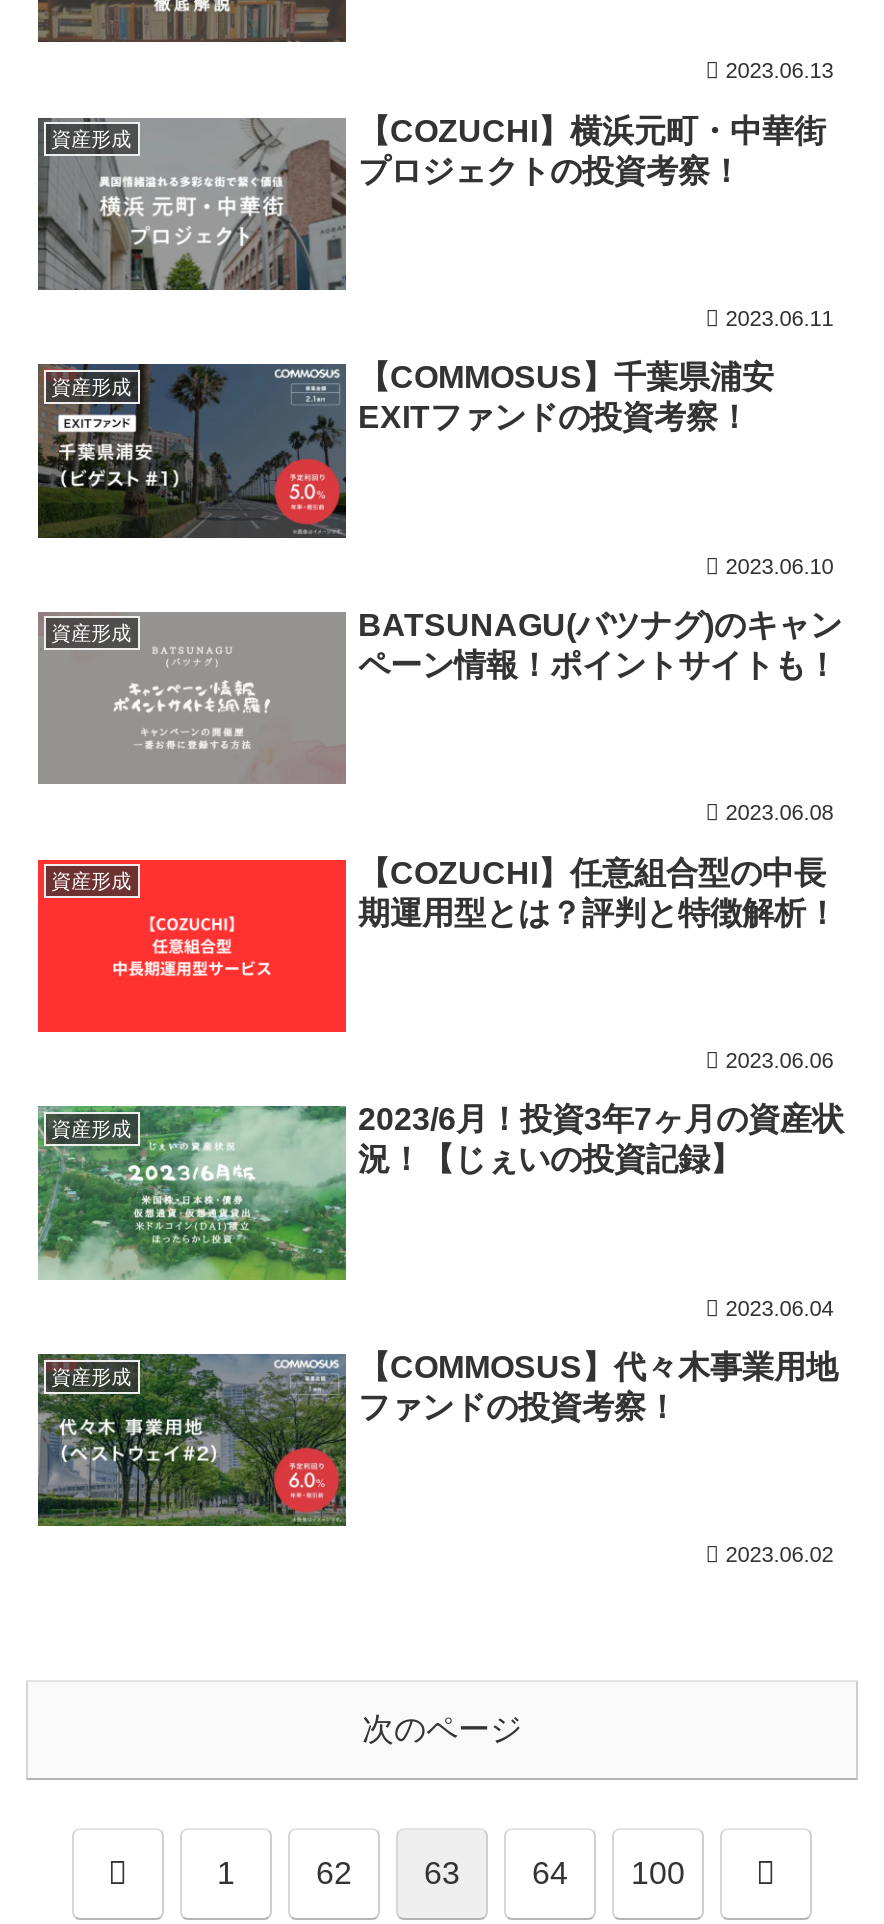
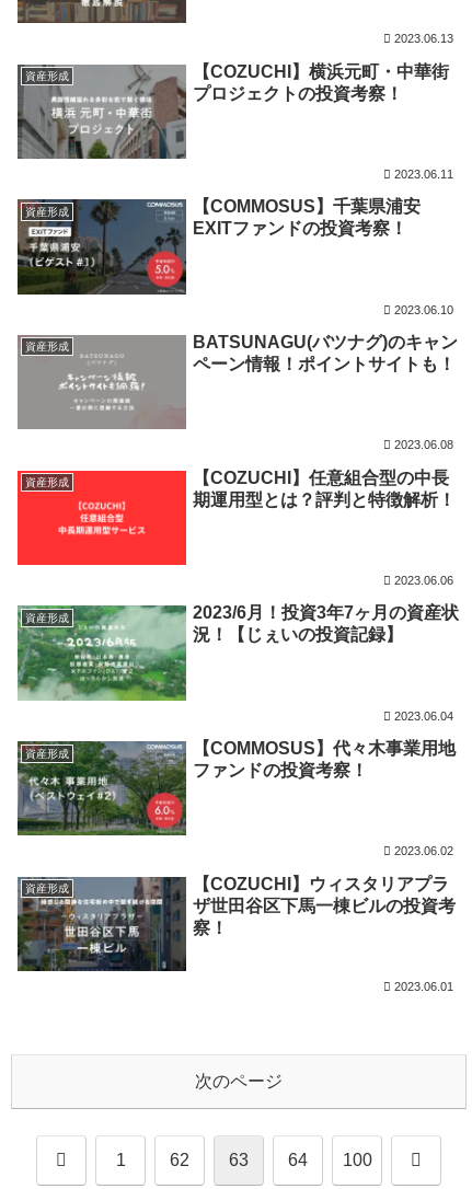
none -> [16,875,456,993] [image] | 資産形成 | 【COZUCHI】ウィスタリアプラ | ザ世田谷区下馬一棟ビルの投資考 | 察！ | 2023.06.01

